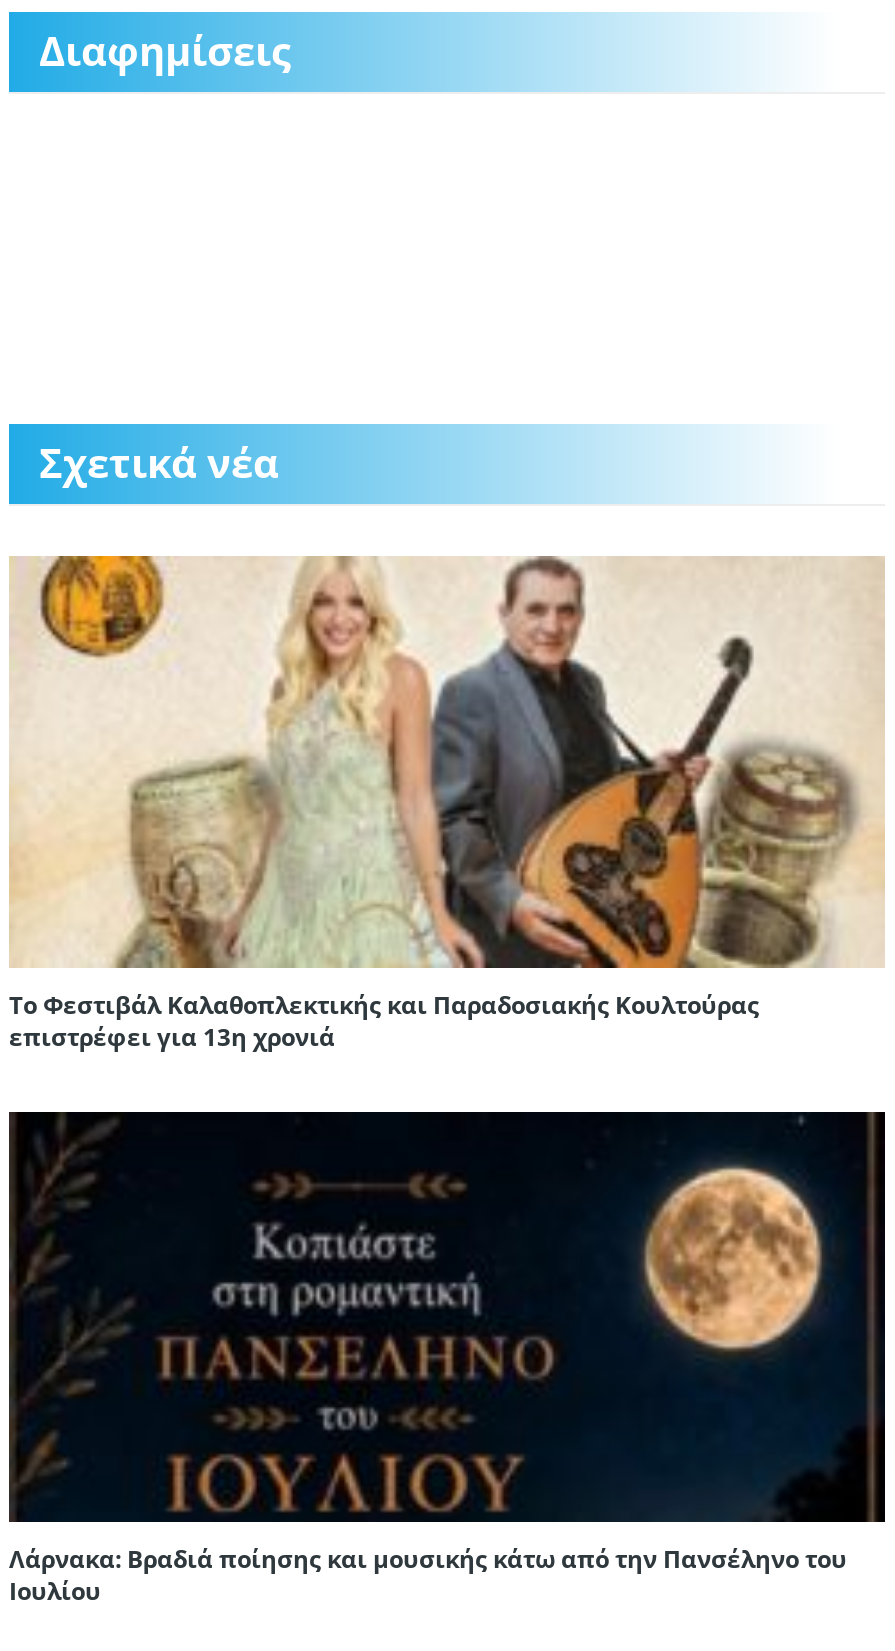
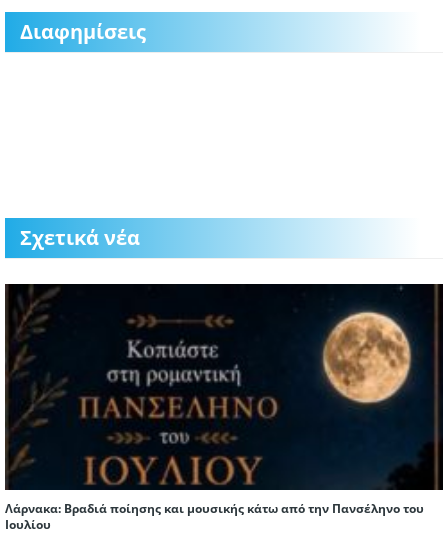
[9,554,885,1053] [image] | Το Φεστιβάλ Καλαθοπλεκτικής και Παραδοσιακής Κουλτούρας | επιστρέφει για 13η χρονιά -> none

